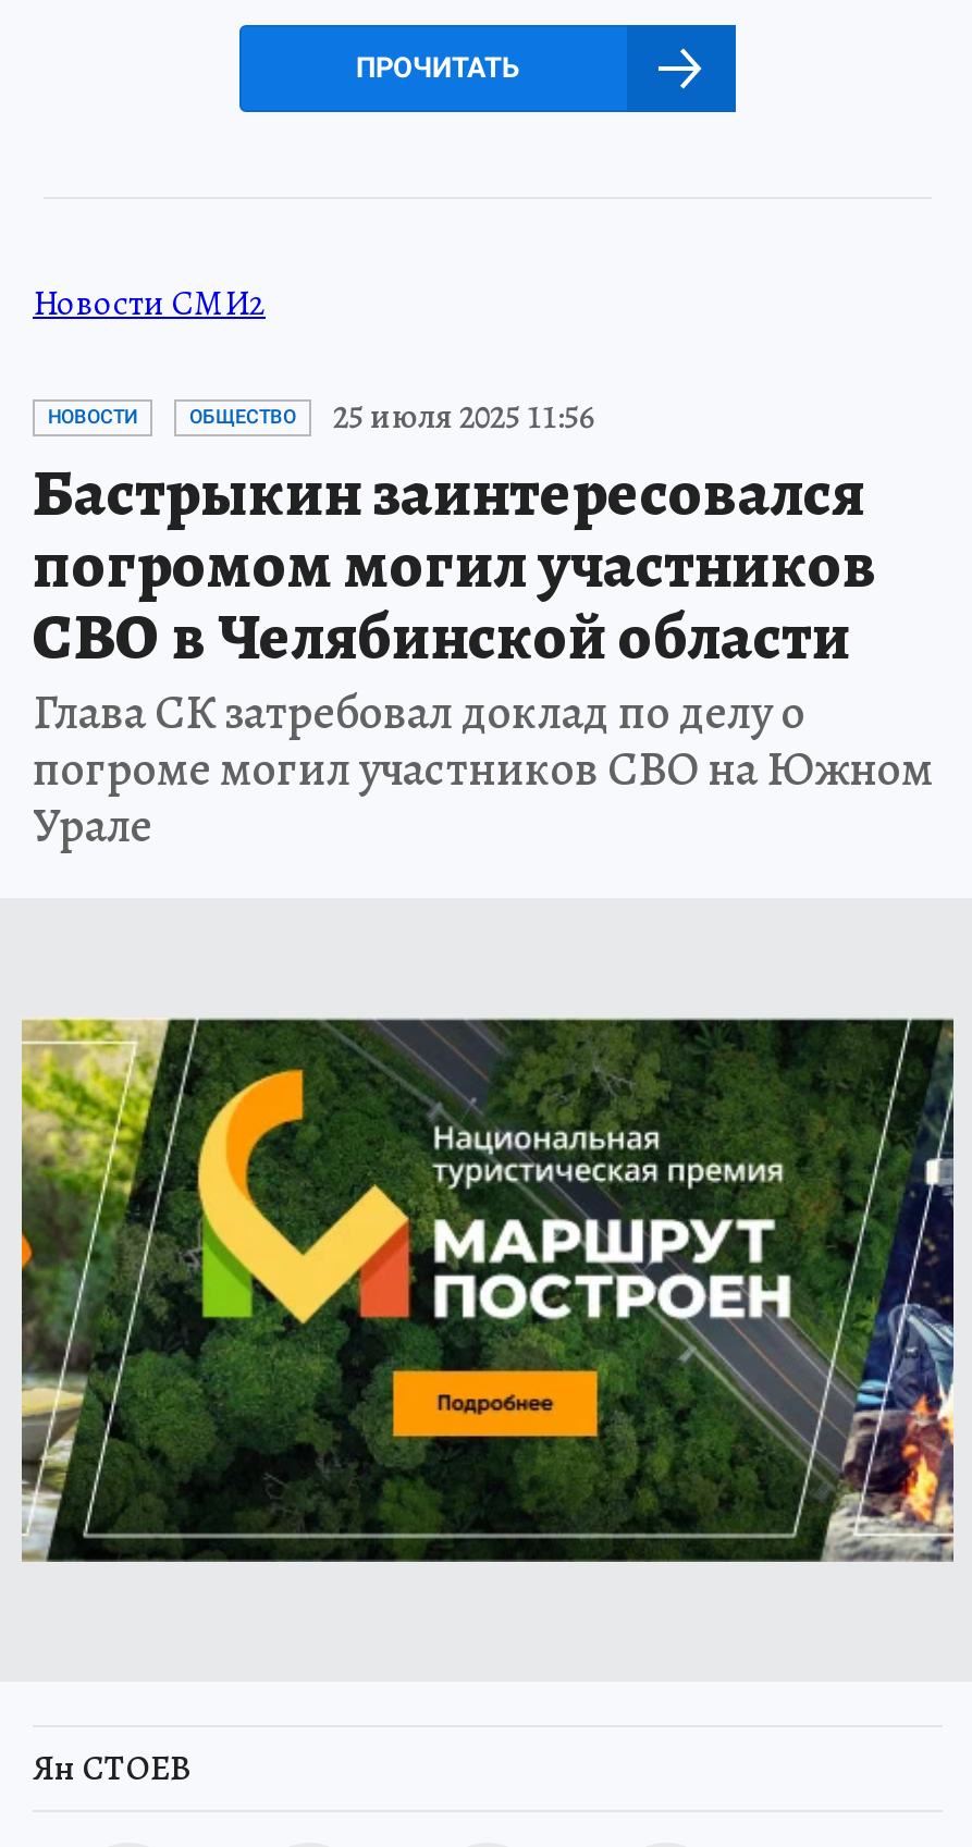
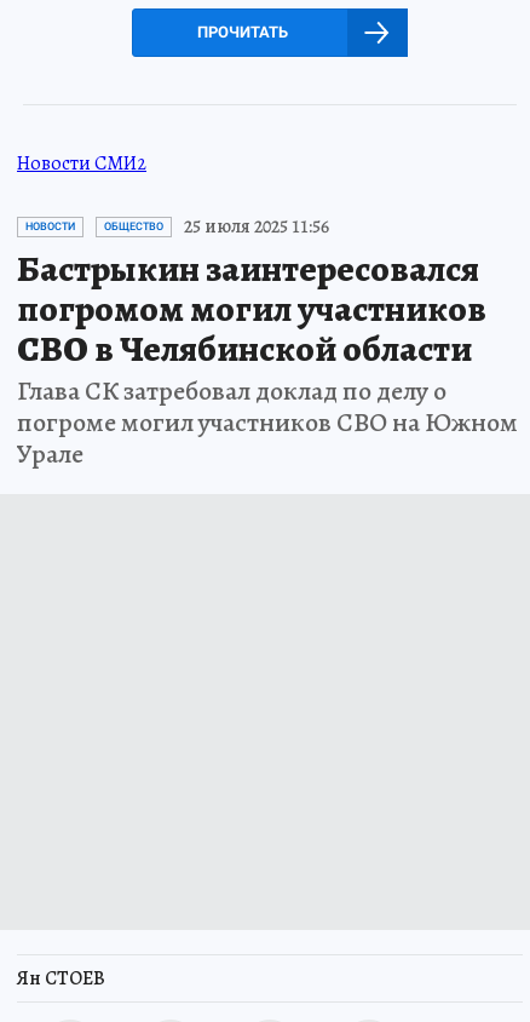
[20,1015,956,1564] [image] -> none

